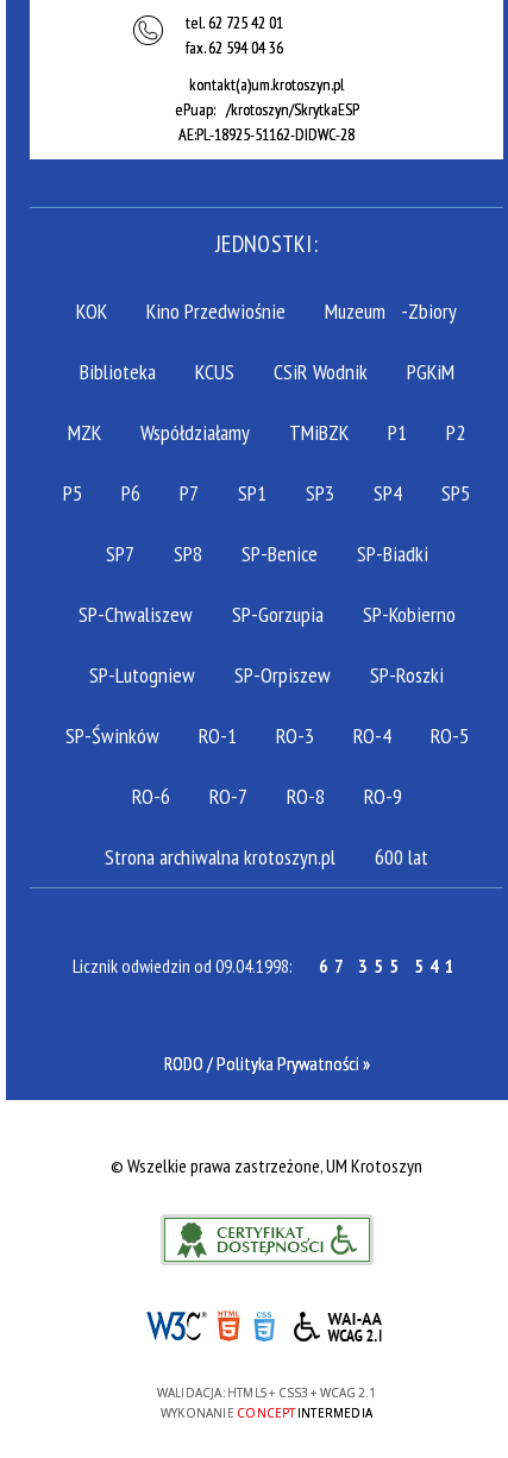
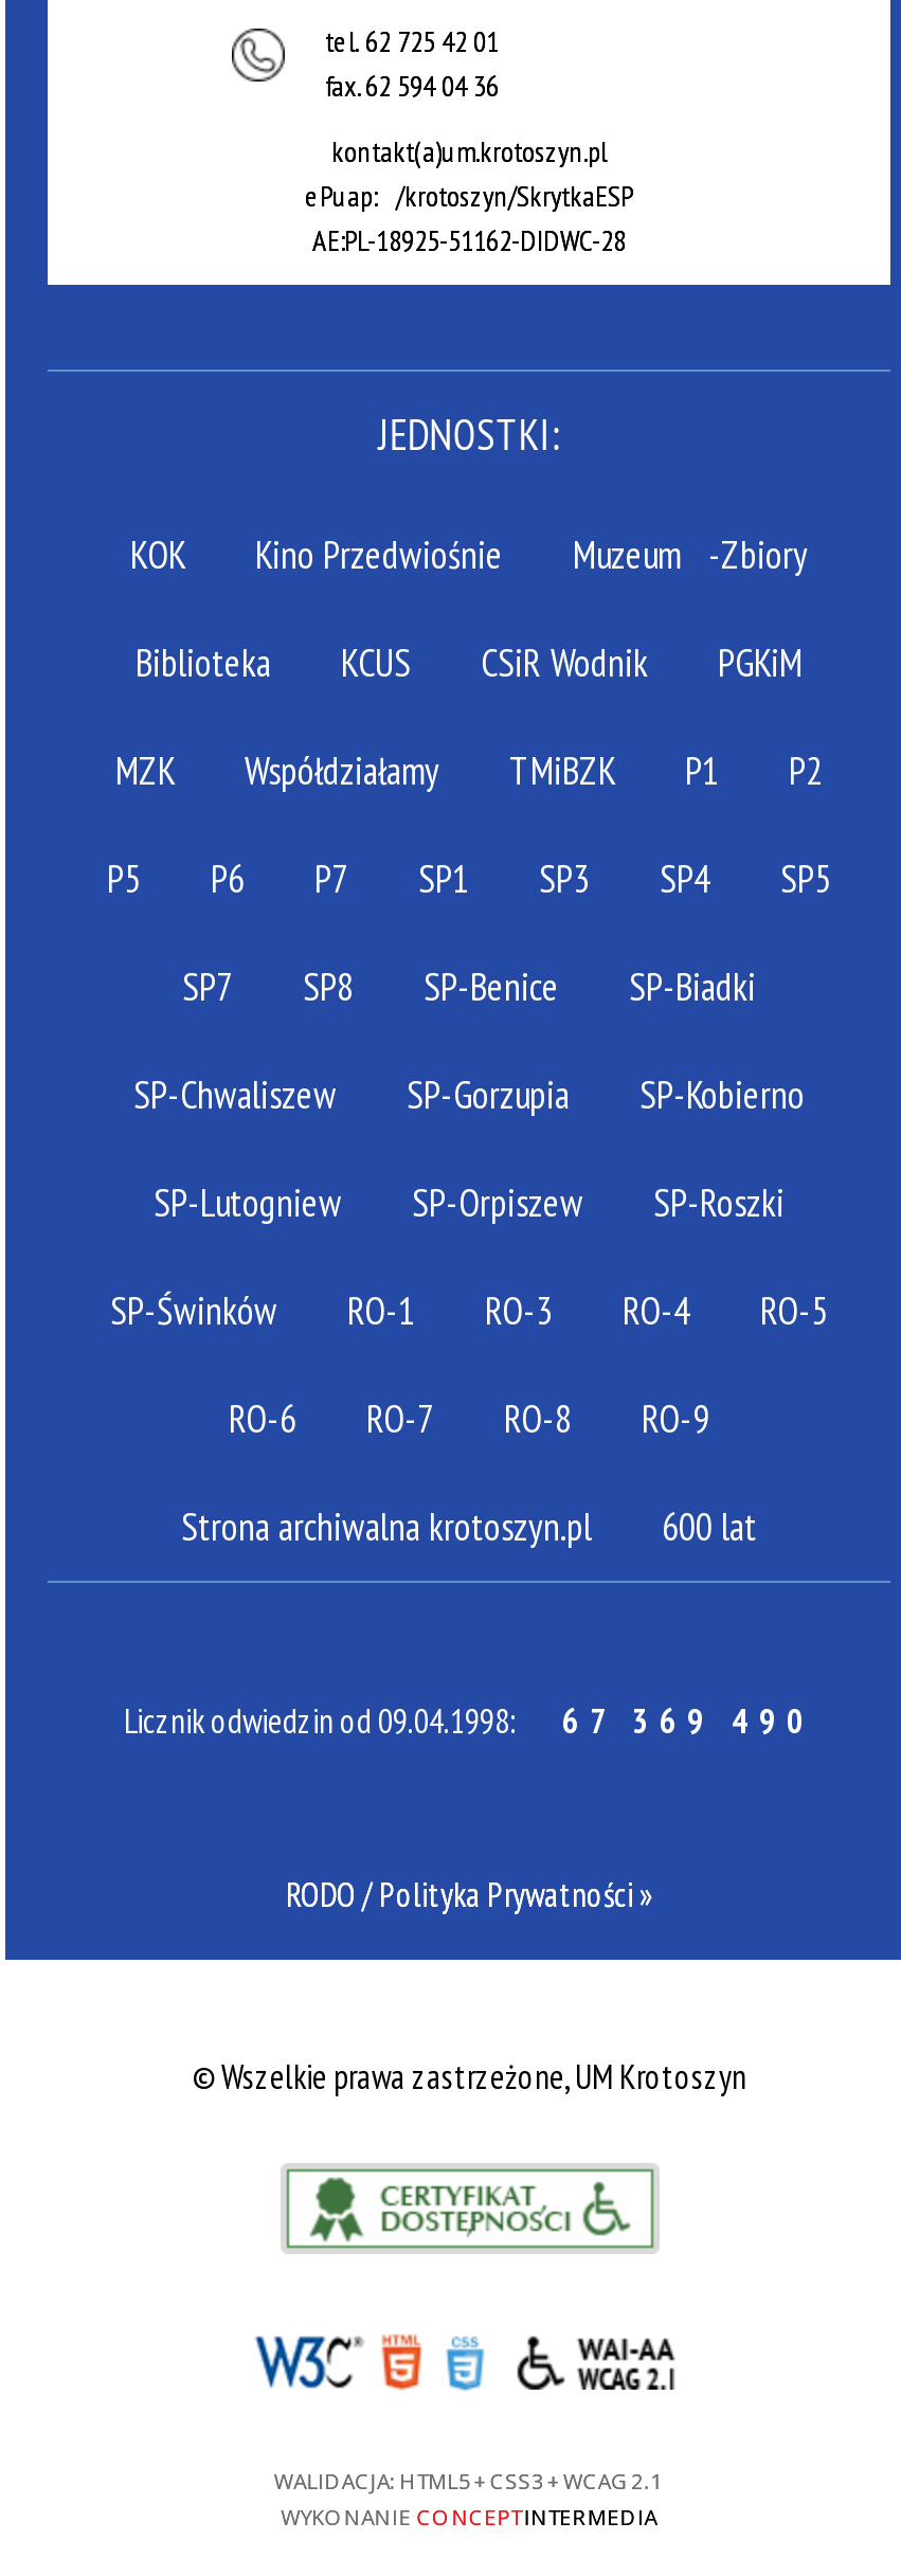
[73,954,460,977] Licznik odwiedzin od 09.04.1998: 67 355 541 -> [124,1699,814,1741] Licznik odwiedzin od 09.04.1998: 67 369 490

